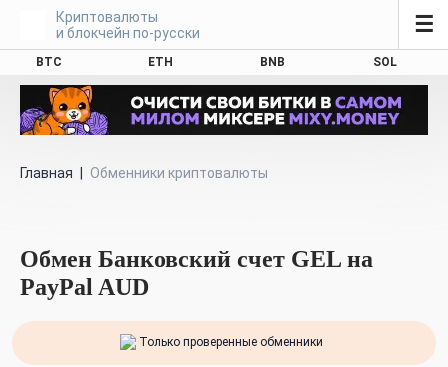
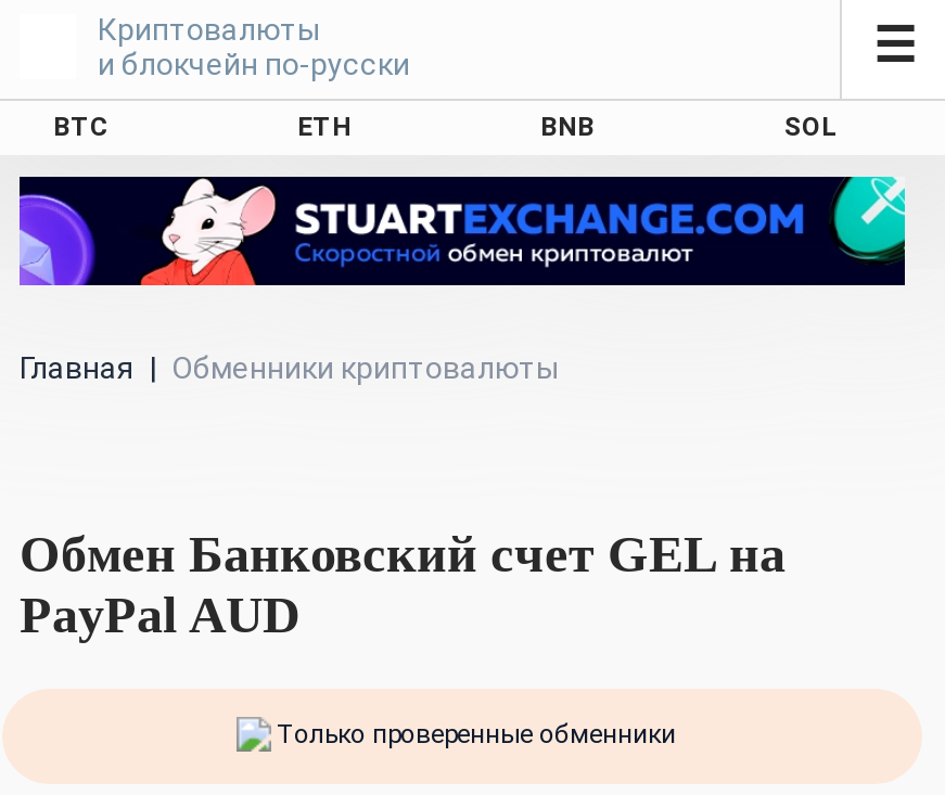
[19,84,429,136] [image] -> [17,175,907,287] [image]

